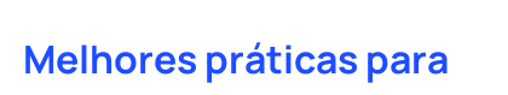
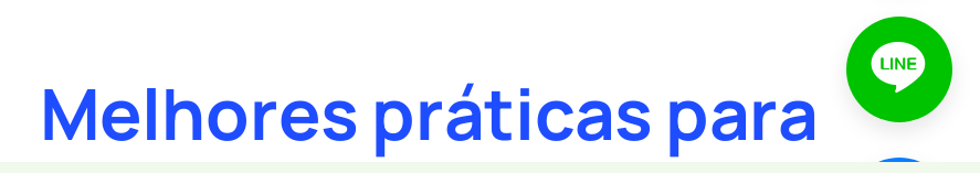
none -> [844,14,955,125] [image]

